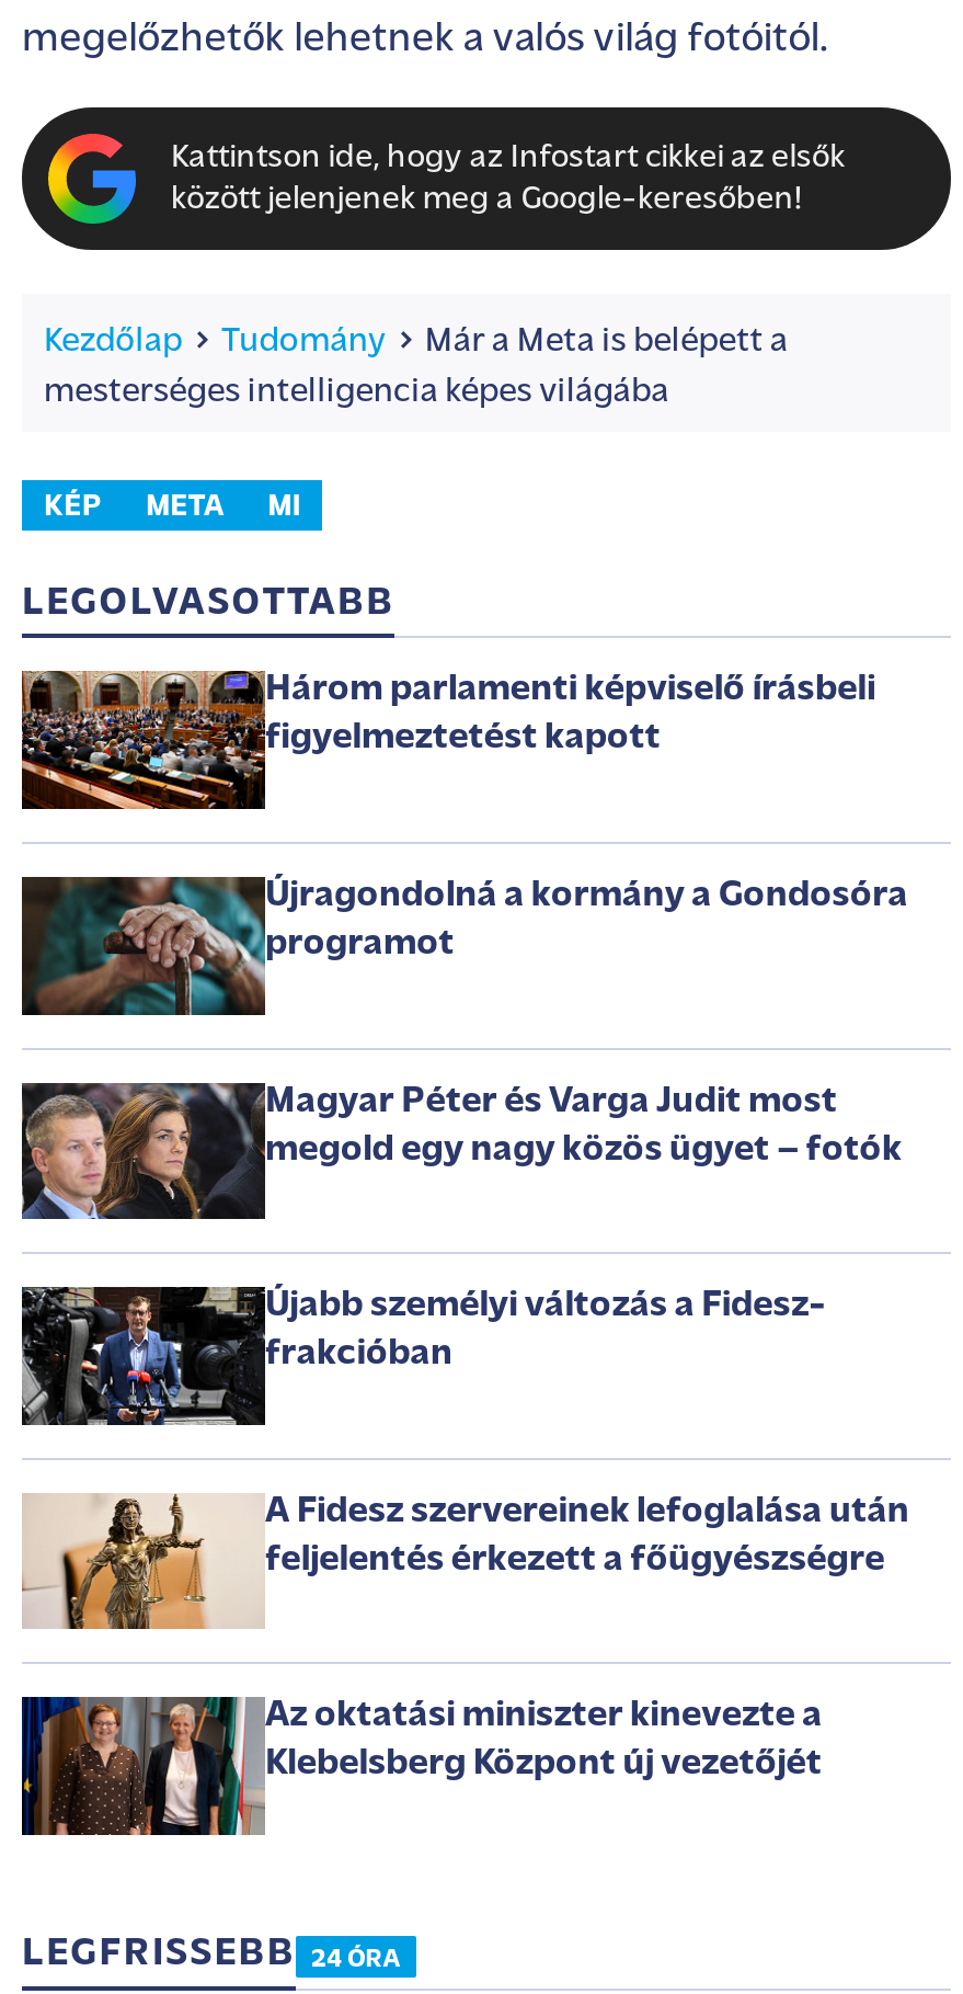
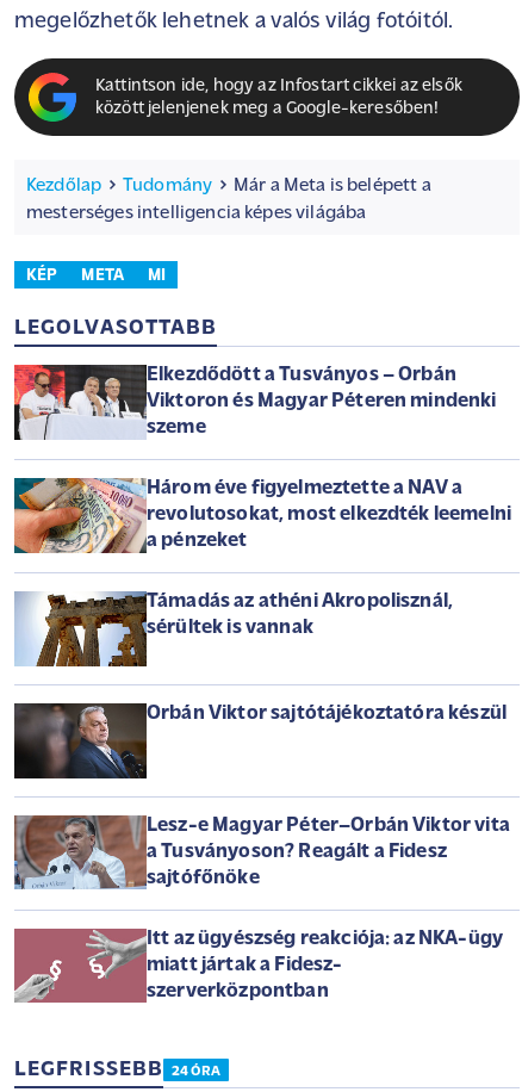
[20,669,876,811] [image] | Három parlamenti képviselő írásbeli | figyelmeztetést kapott -> [13,364,496,440] [image] | Elkezdődött a Tusványos – Orbán | Viktoron és Magyar Péteren mindenki | szeme
[20,875,908,1017] [image] | Újragondolná a kormány a Gondosóra | programot -> [13,477,511,554] [image] | Három éve figyelmeztette a NAV a | revolutosokat, most elkezdték leemelni | a pénzeket
[20,1081,902,1221] [image] | Magyar Péter és Varga Judit most | megold egy nagy közös ügyet – fotók -> [14,590,453,668] [image] | Támadás az athéni Akropolisznál, | sérültek is vannak
[22,1285,827,1427] [image] | Újabb személyi változás a Fidesz- | frakcióban -> [14,702,507,780] [image] | Orbán Viktor sajtótájékoztatóra készül
[22,1492,910,1631] [image] | A Fidesz szervereinek lefoglalása után | feljelentés érkezett a főügyészségre -> [14,814,510,891] [image] | Lesz-e Magyar Péter–Orbán Viktor vita | a Tusványoson? Reagált a Fidesz | sajtófőnöke
[20,1695,822,1837] [image] | Az oktatási miniszter kinevezte a | Klebelsberg Központ új vezetőjét -> [13,927,503,1004] [image] | Itt az ügyészség reakciója: az NKA-ügy | miatt jártak a Fidesz- | szerverközpontban

